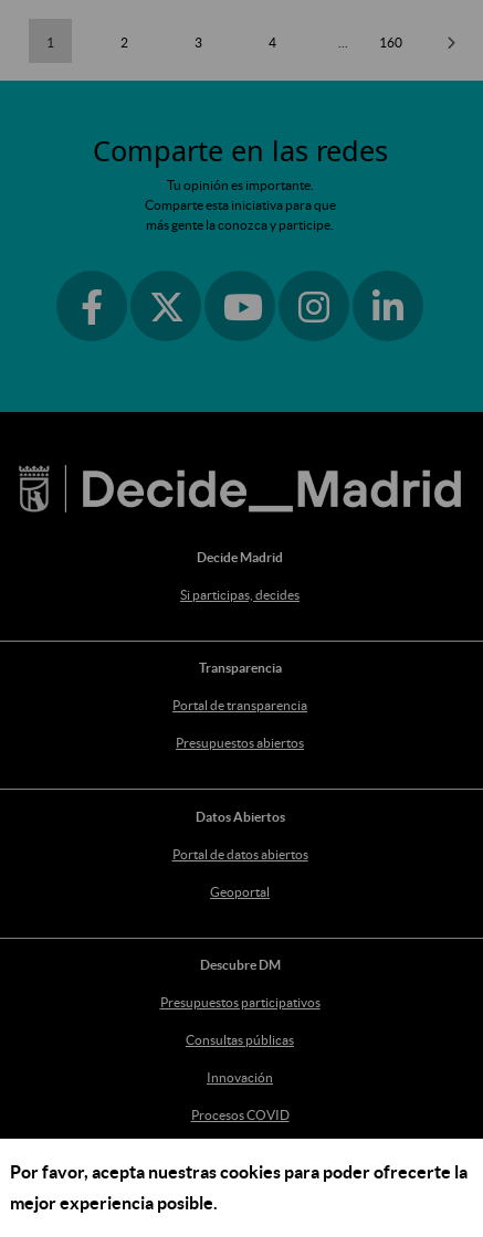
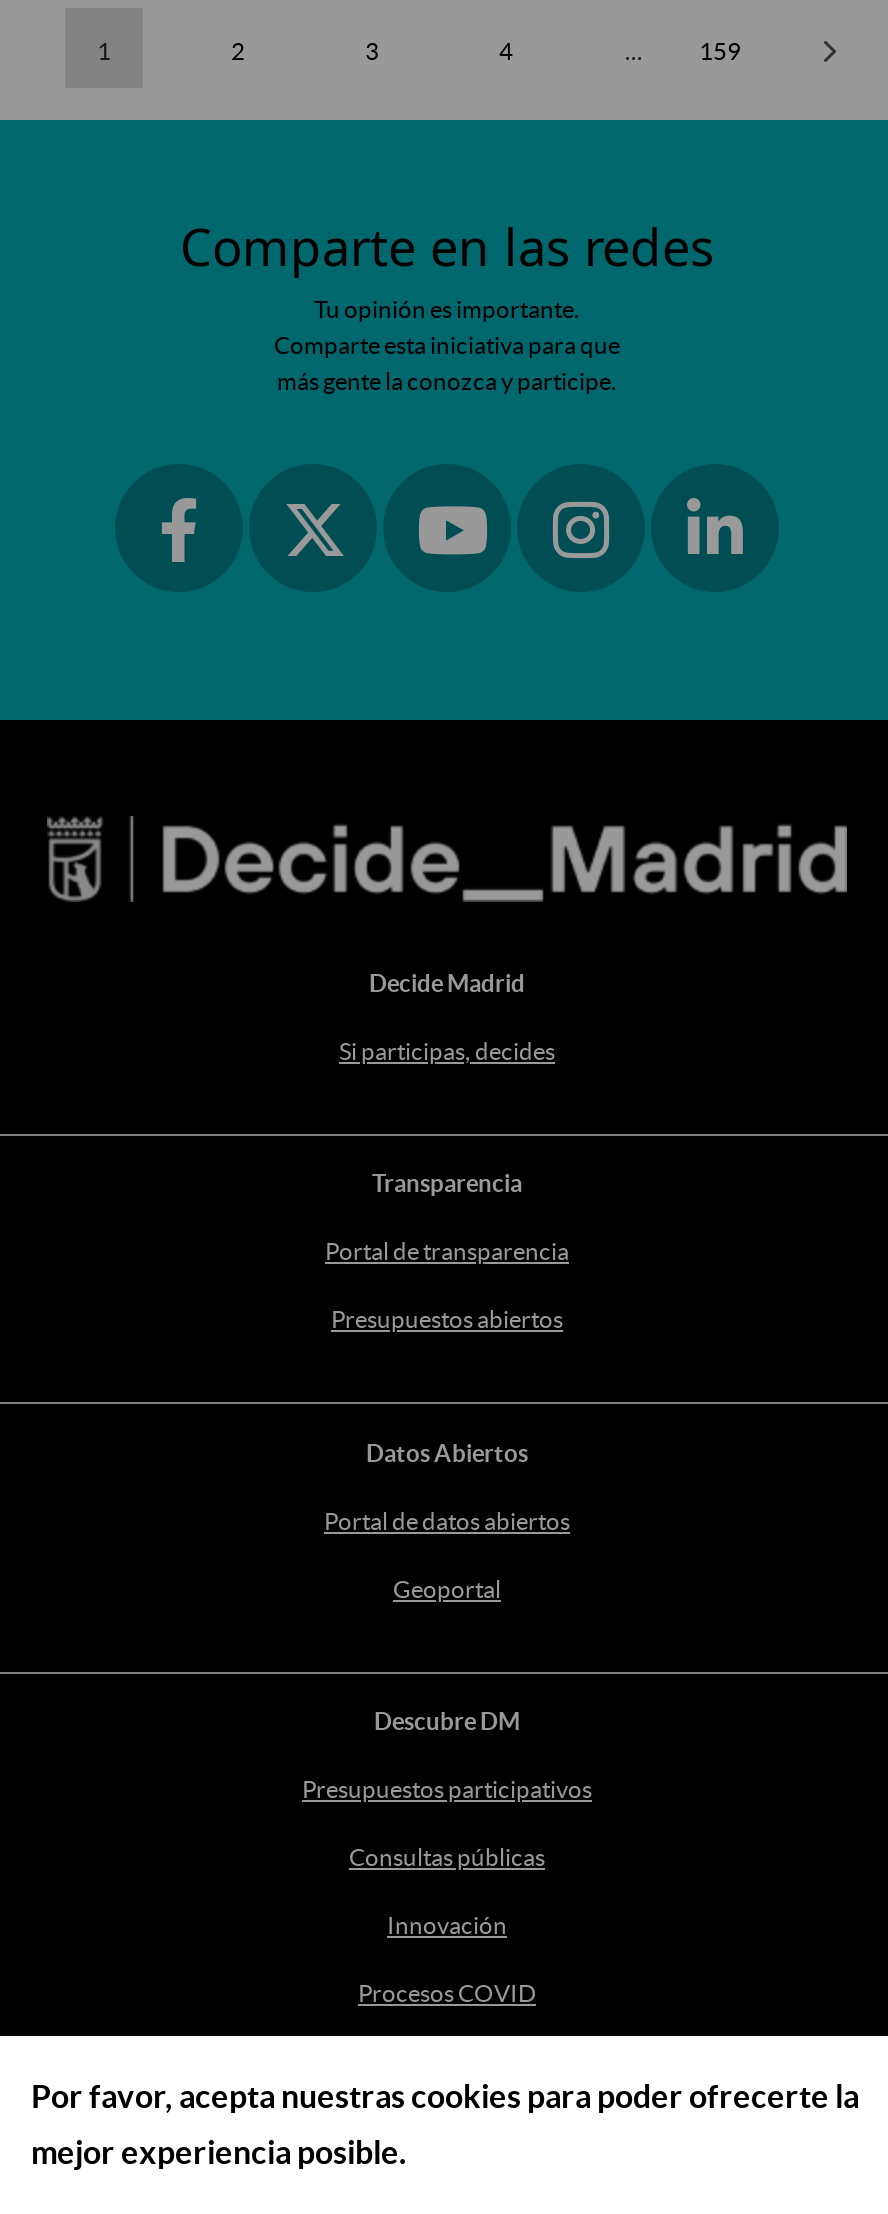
[379,35,402,49] 160 -> [699,38,741,64] 159

